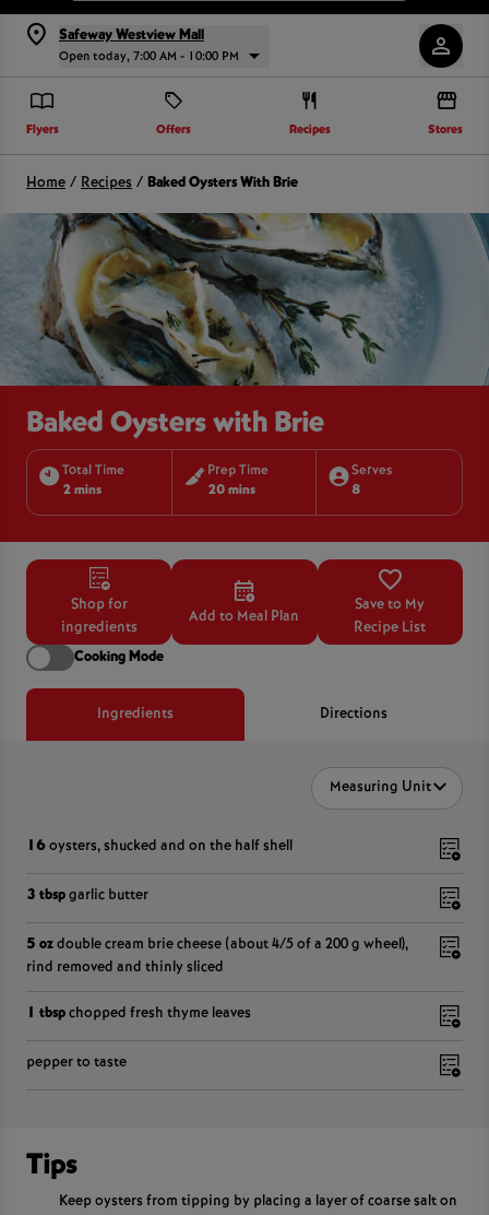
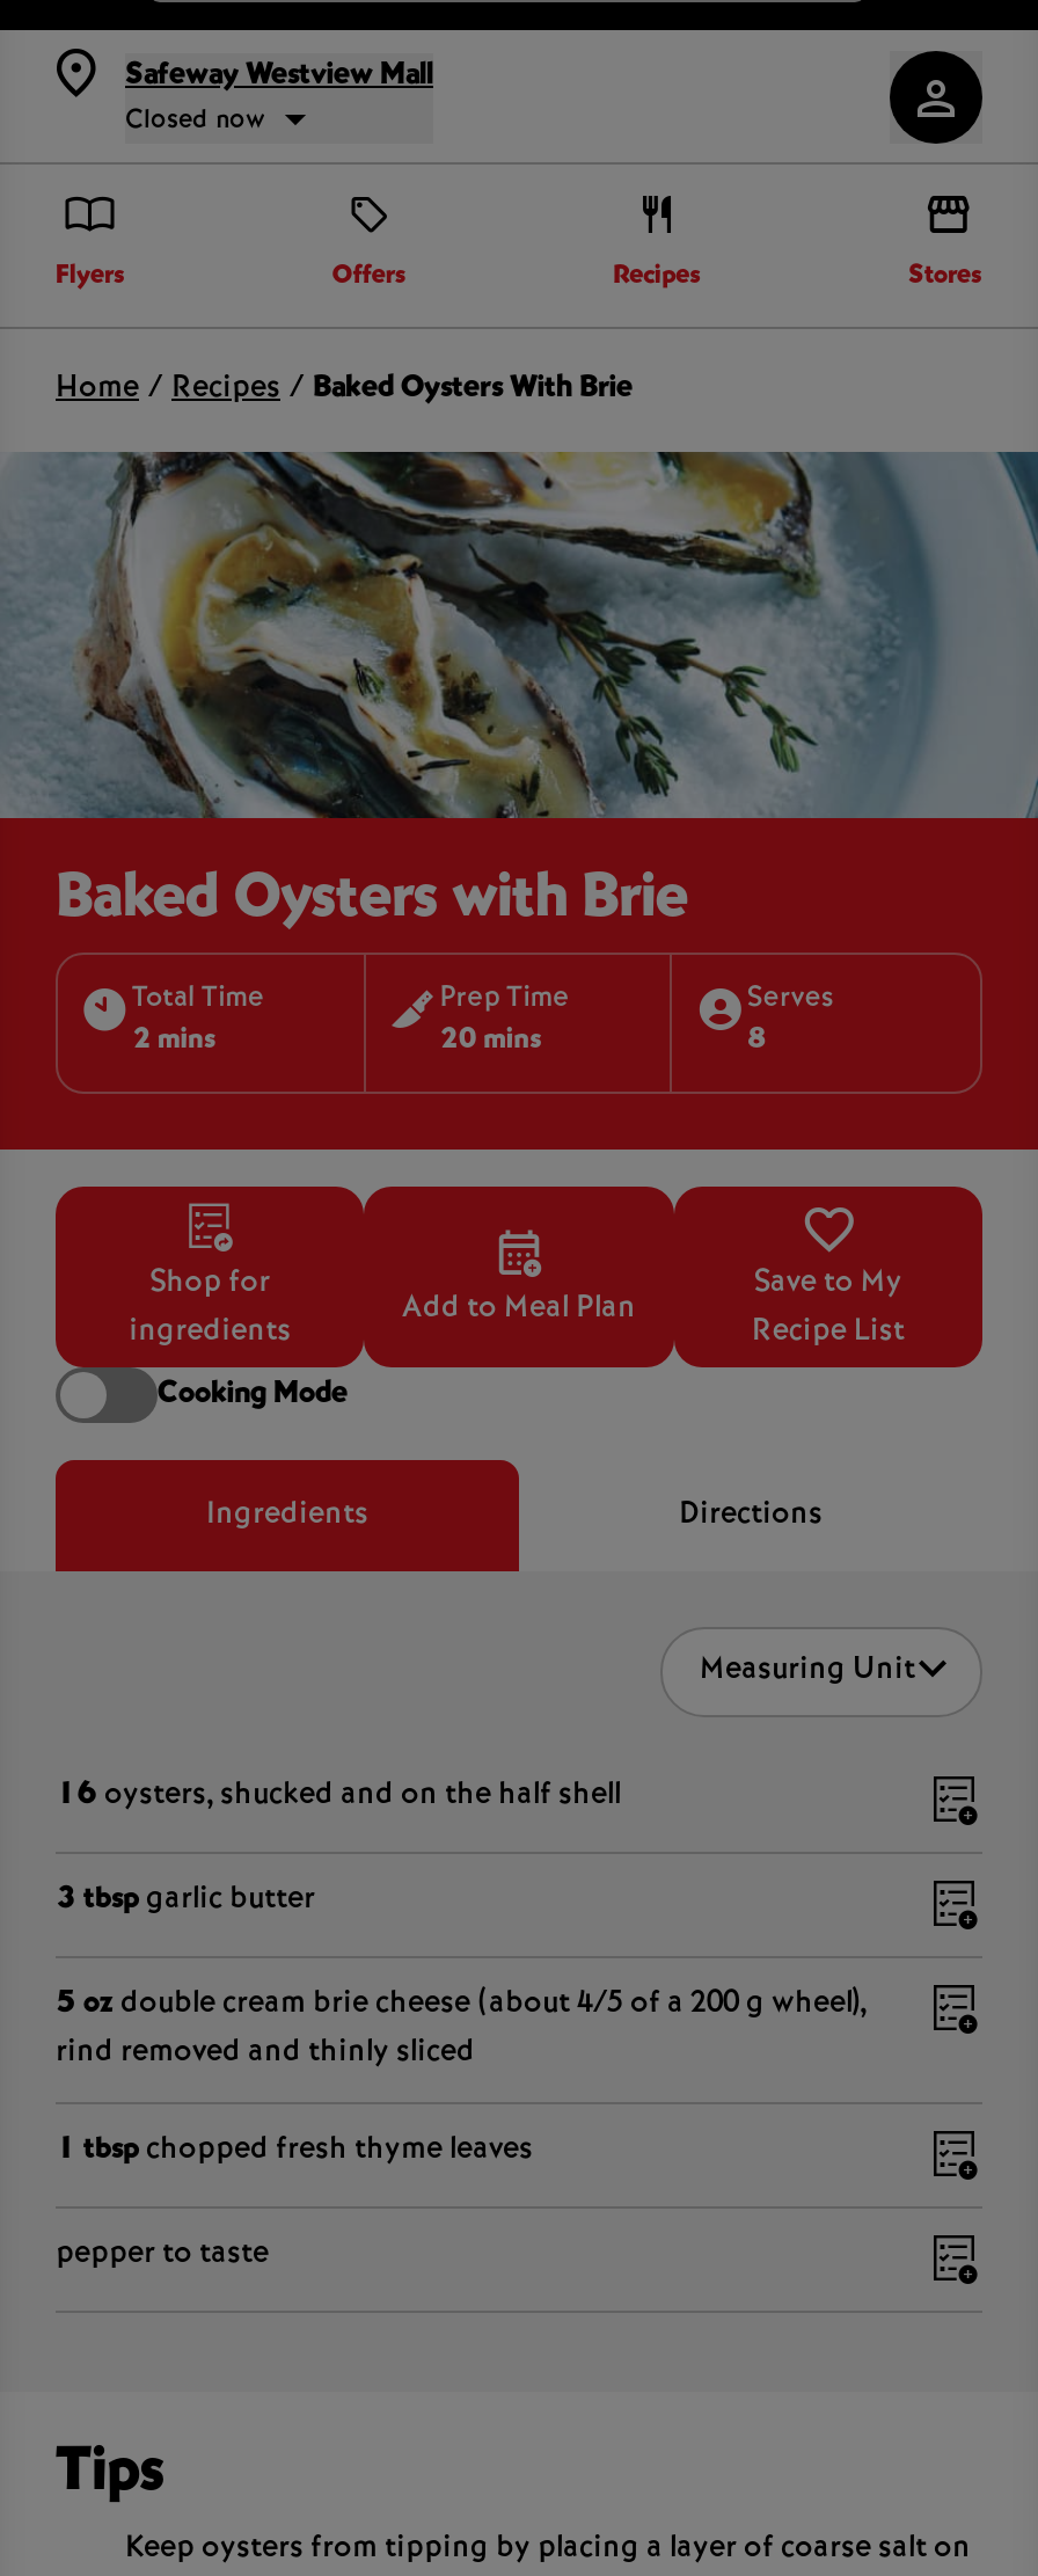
[59,51,239,64] Open today, 7:00 AM - 10:00 PM -> [125,109,264,137] Closed now

